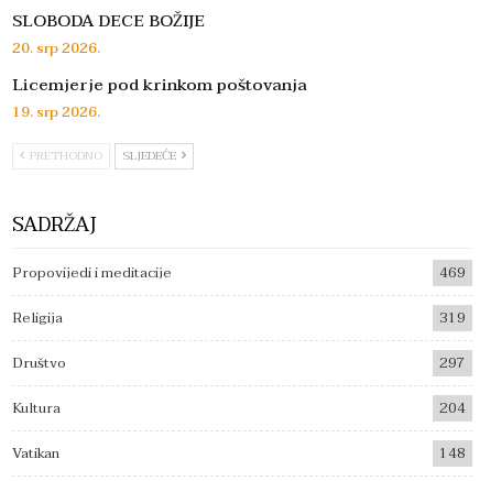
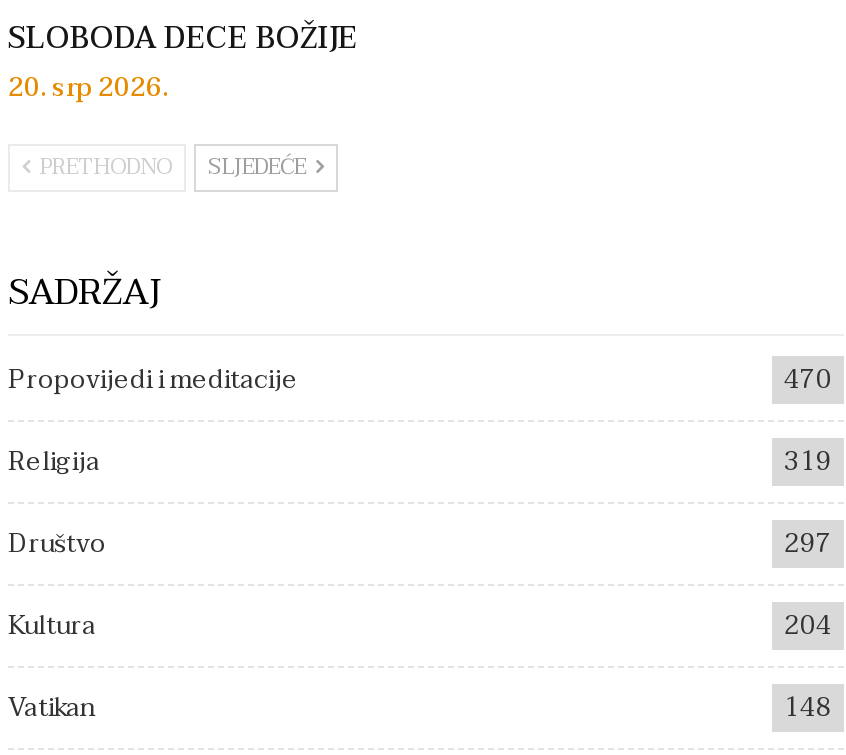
[12,71,307,125] Licemjerje pod krinkom poštovanja | 19. srp 2026. -> none
[439,261,466,286] 469 -> [784,359,832,403] 470

